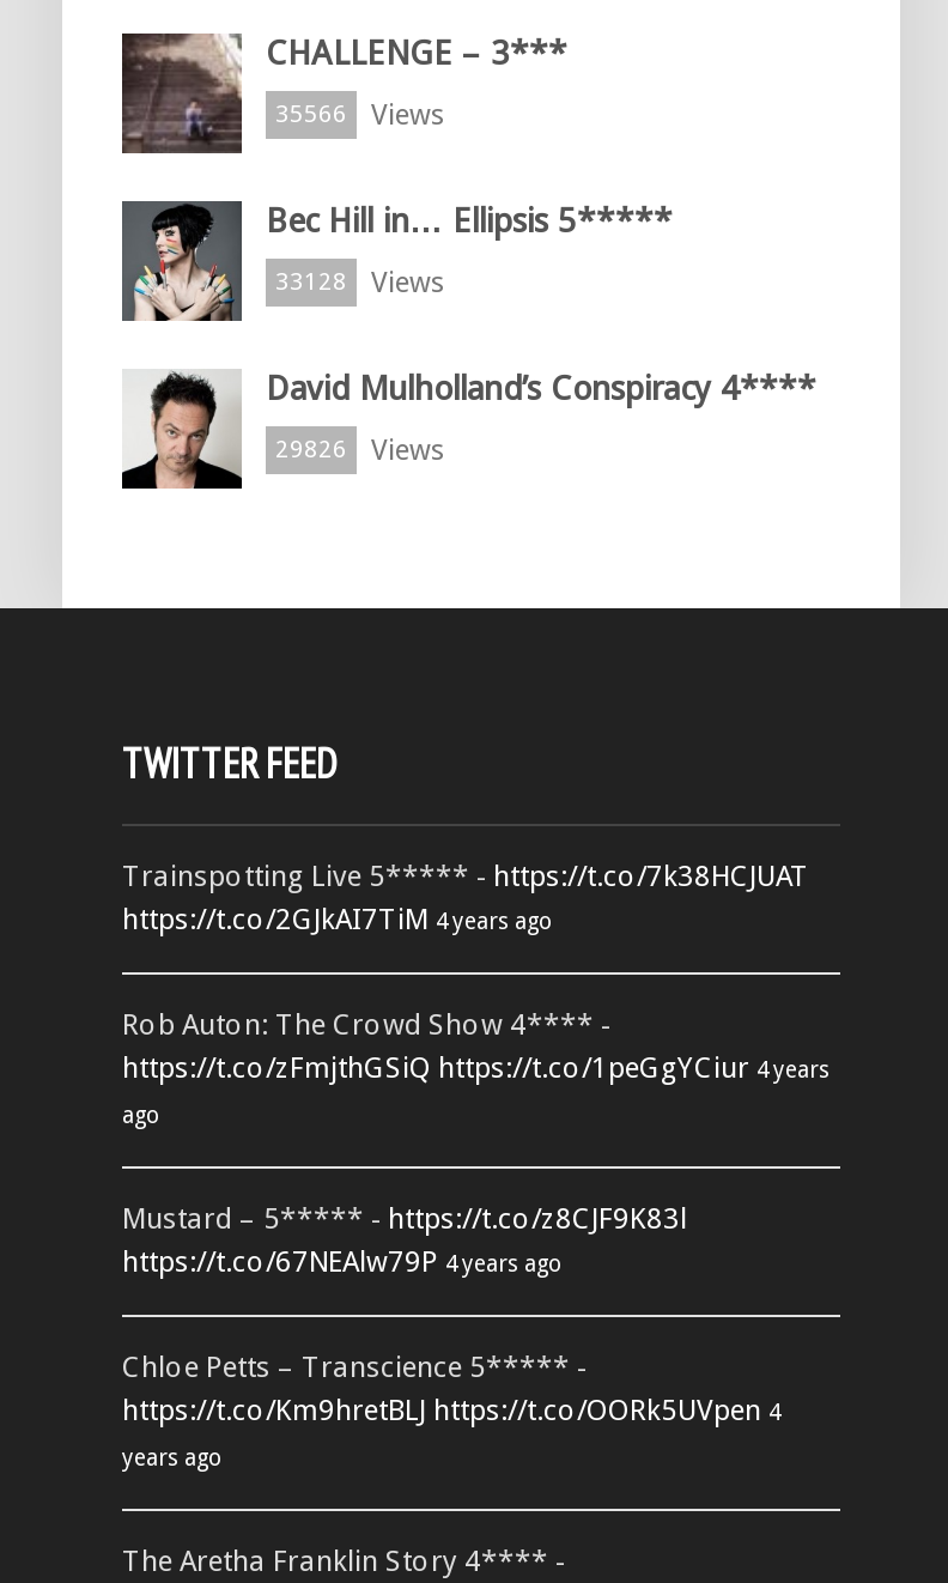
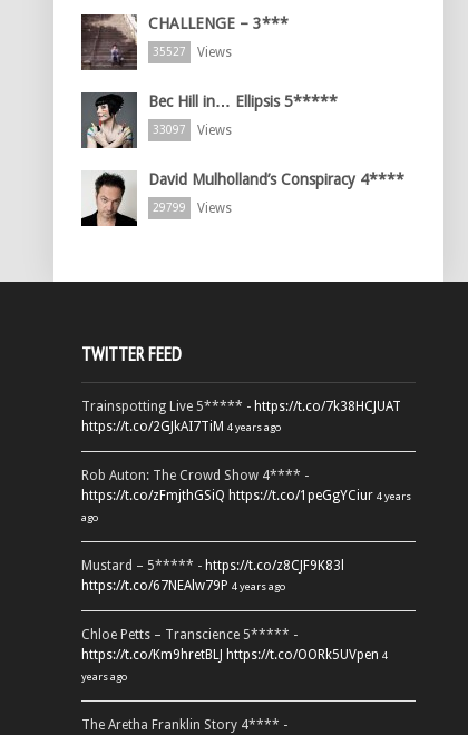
[275,99,445,133] 35566 Views -> [153,45,232,61] 35527 Views
[275,267,445,300] 33128 Views -> [153,123,232,139] 33097 Views
[275,434,445,468] 29826 Views -> [153,201,232,216] 29799 Views

